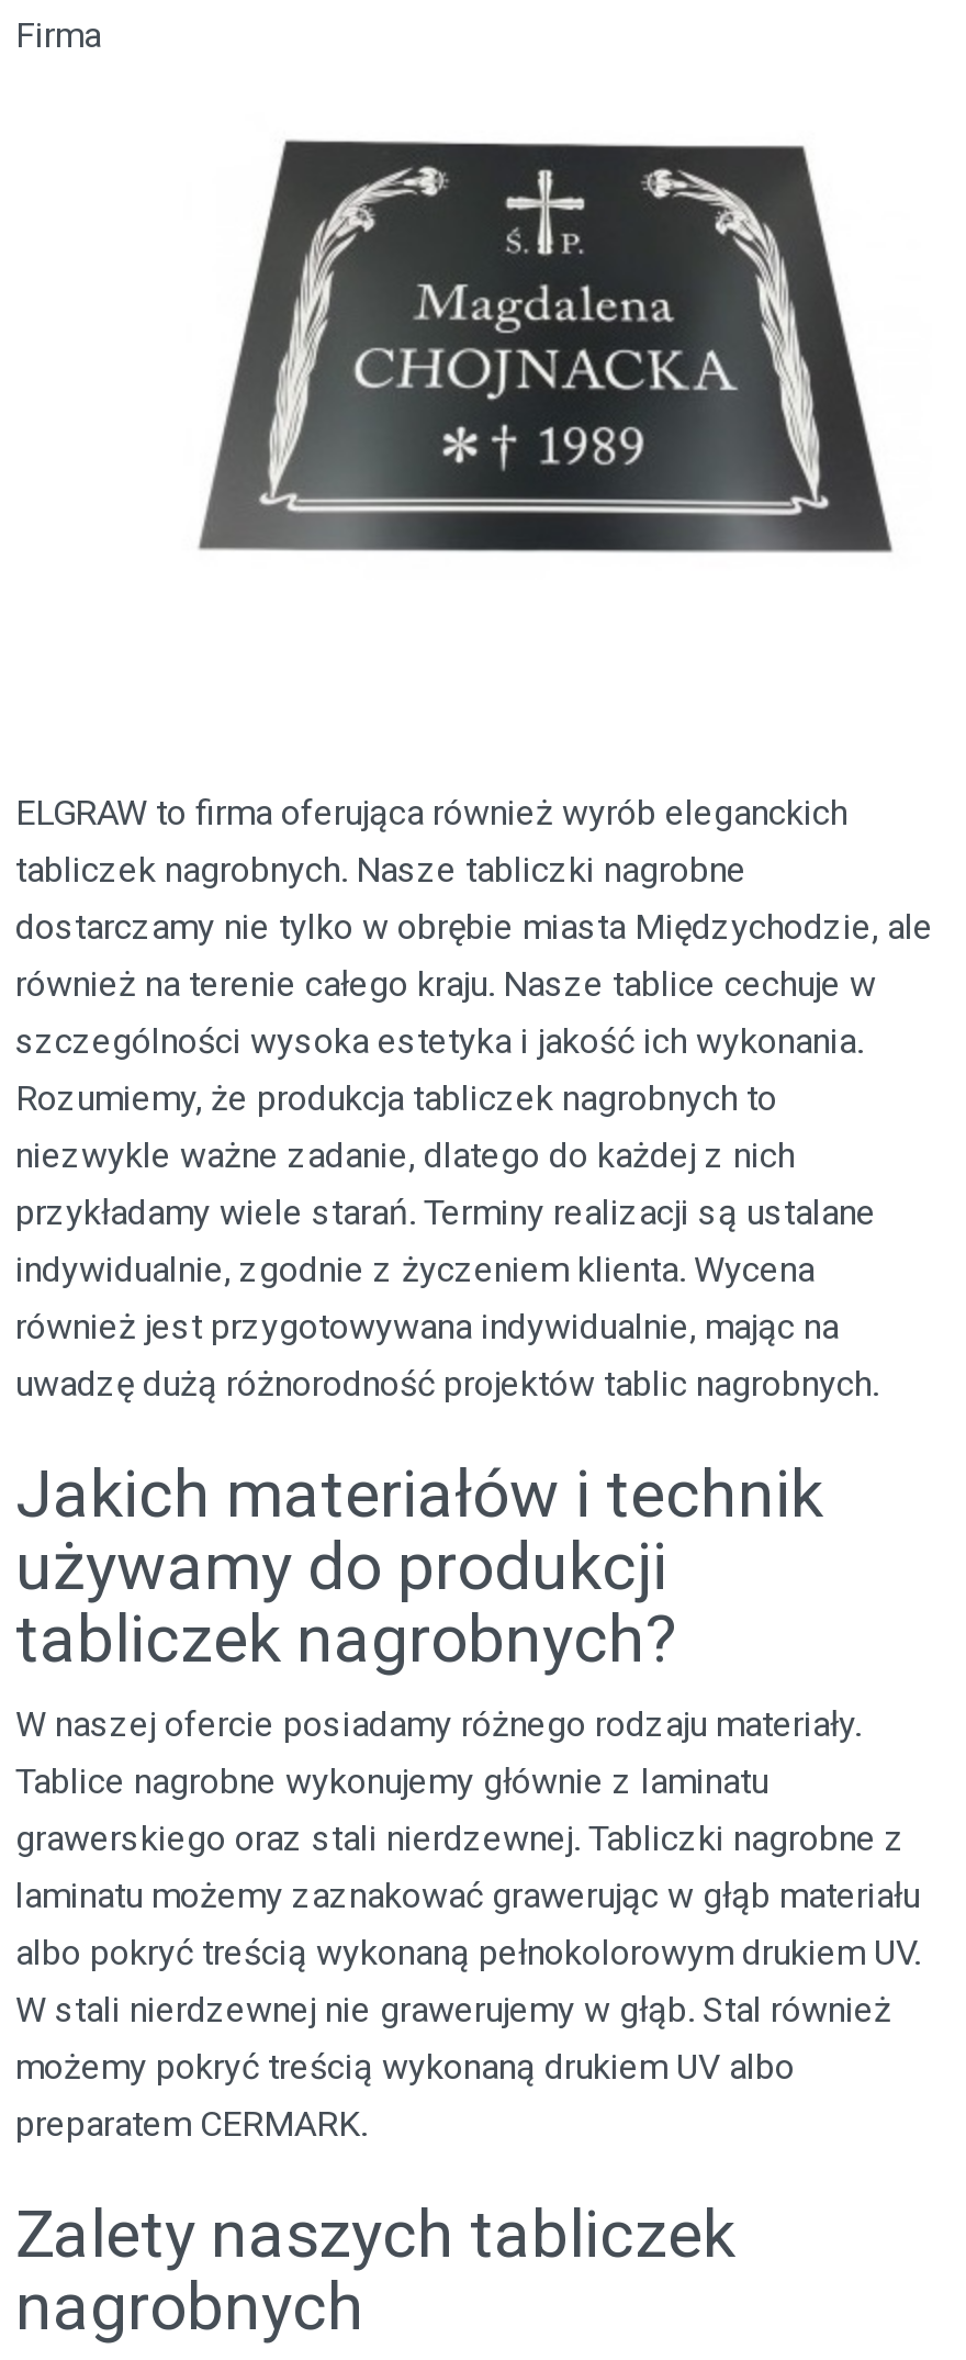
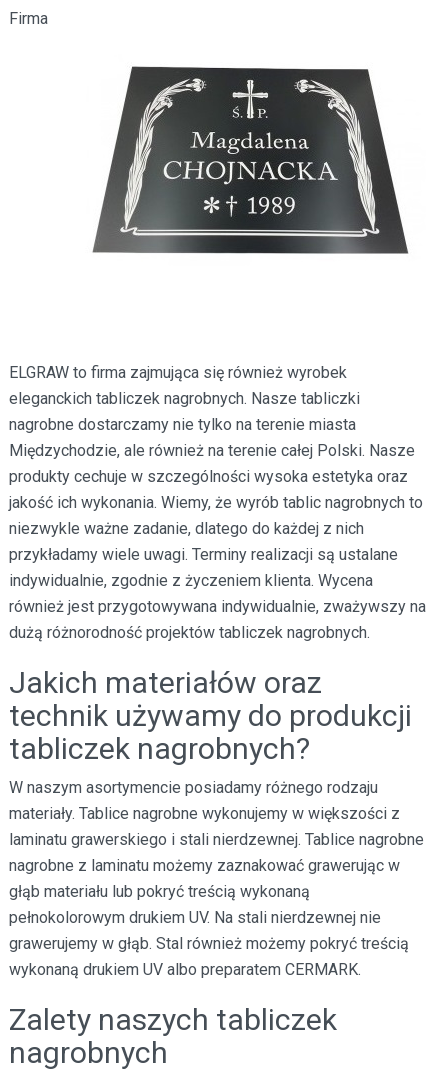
[15,792,933,1119] ELGRAW to firma oferująca również wyrób eleganckich | tabliczek nagrobnych. Nasze tabliczki nagrobne | dostarczamy nie tylko w obrębie miasta Międzychodzie, ale | również na terenie całego kraju. Nasze tablice cechuje w | szczególności wysoka estetyka i jakość ich wykonania. | Rozumiemy, że produkcja tabliczek nagrobnych to -> [9,363,423,512] ELGRAW to firma zajmująca się również wyrobek | eleganckich tabliczek nagrobnych. Nasze tabliczki | nagrobne dostarczamy nie tylko na terenie miasta | Międzychodzie, ale również na terenie całej Polski. Nasze | produkty cechuje w szczególności wysoka estetyka oraz | jakość ich wykonania. Wiemy, że wyrób tablic nagrobnych to
[15,1192,876,1233] przykładamy wiele starań. Terminy realizacji są ustalane -> [9,545,398,564] przykładamy wiele uwagi. Terminy realizacji są ustalane
[15,1306,878,1405] również jest przygotowywana indywidualnie, mając na | uwadzę dużą różnorodność projektów tablic nagrobnych. -> [9,597,426,642] również jest przygotowywana indywidualnie, zważywszy na | dużą różnorodność projektów tabliczek nagrobnych.
[15,1455,823,1604] Jakich materiałów i technik | używamy do produkcji -> [9,665,412,733] Jakich materiałów oraz | technik używamy do produkcji
[15,1703,920,2145] W naszej ofercie posiadamy różnego rodzaju materiały. | Tablice nagrobne wykonujemy głównie z laminatu | grawerskiego oraz stali nierdzewnej. Tabliczki nagrobne z | laminatu możemy zaznakować grawerując w głąb materiału | albo pokryć treścią wykonaną pełnokolorowym drukiem UV. | W stali nierdzewnej nie grawerujemy w głąb. Stal również | możemy pokryć treścią wykonaną drukiem UV albo | preparatem CERMARK. -> [9,778,424,979] W naszym asortymencie posiadamy różnego rodzaju | materiały. Tablice nagrobne wykonujemy w większości z | laminatu grawerskiego i stali nierdzewnej. Tablice nagrobne | nagrobne z laminatu możemy zaznakować grawerując w | głąb materiału lub pokryć treścią wykonaną | pełnokolorowym drukiem UV. Na stali nierdzewnej nie | grawerujemy w głąb. Stal również możemy pokryć treścią | wykonaną drukiem UV albo preparatem CERMARK.

